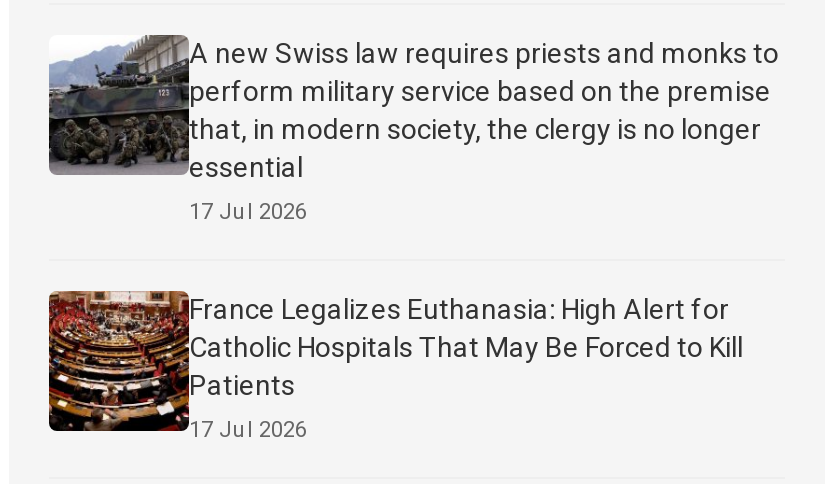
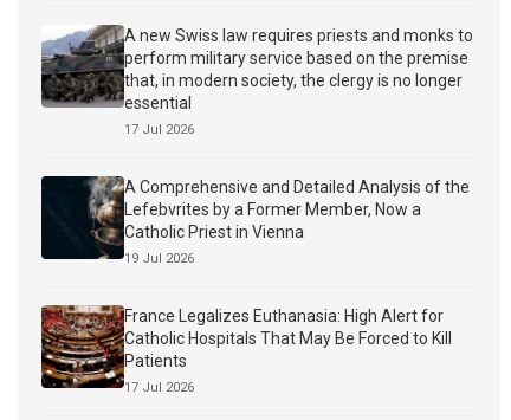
none -> [40,175,470,266] [image] | A Comprehensive and Detailed Analysis of the | Lefebvrites by a Former Member, Now a | Catholic Priest in Vienna | 19 Jul 2026

